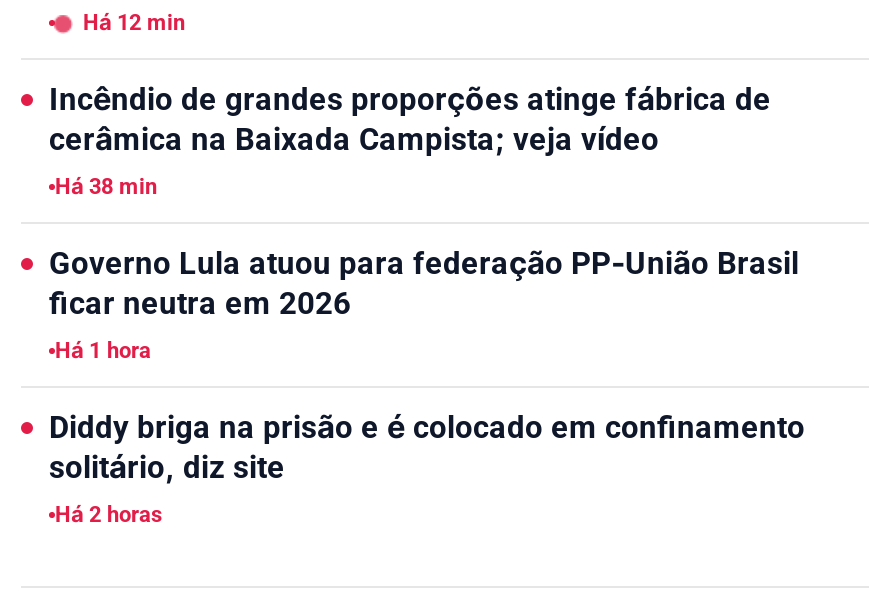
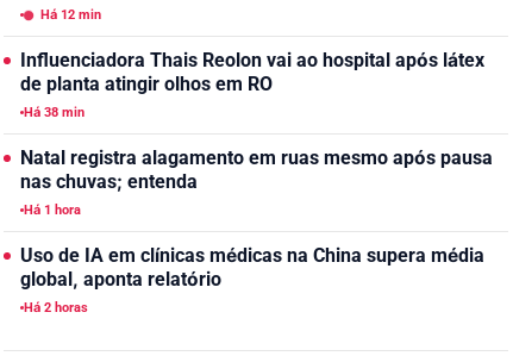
[49,82,771,158] Incêndio de grandes proporções atinge fábrica de | cerâmica na Baixada Campista; veja vídeo -> [20,50,484,95] Influenciadora Thais Reolon vai ao hospital após látex | de planta atingir olhos em RO
[49,246,799,322] Governo Lula atuou para federação PP-União Brasil | ficar neutra em 2026 -> [20,148,493,193] Natal registra alagamento em ruas mesmo após pausa | nas chuvas; entenda
[49,410,805,486] Diddy briga na prisão e é colocado em confinamento | solitário, diz site -> [20,245,484,291] Uso de IA em clínicas médicas na China supera média | global, aponta relatório

